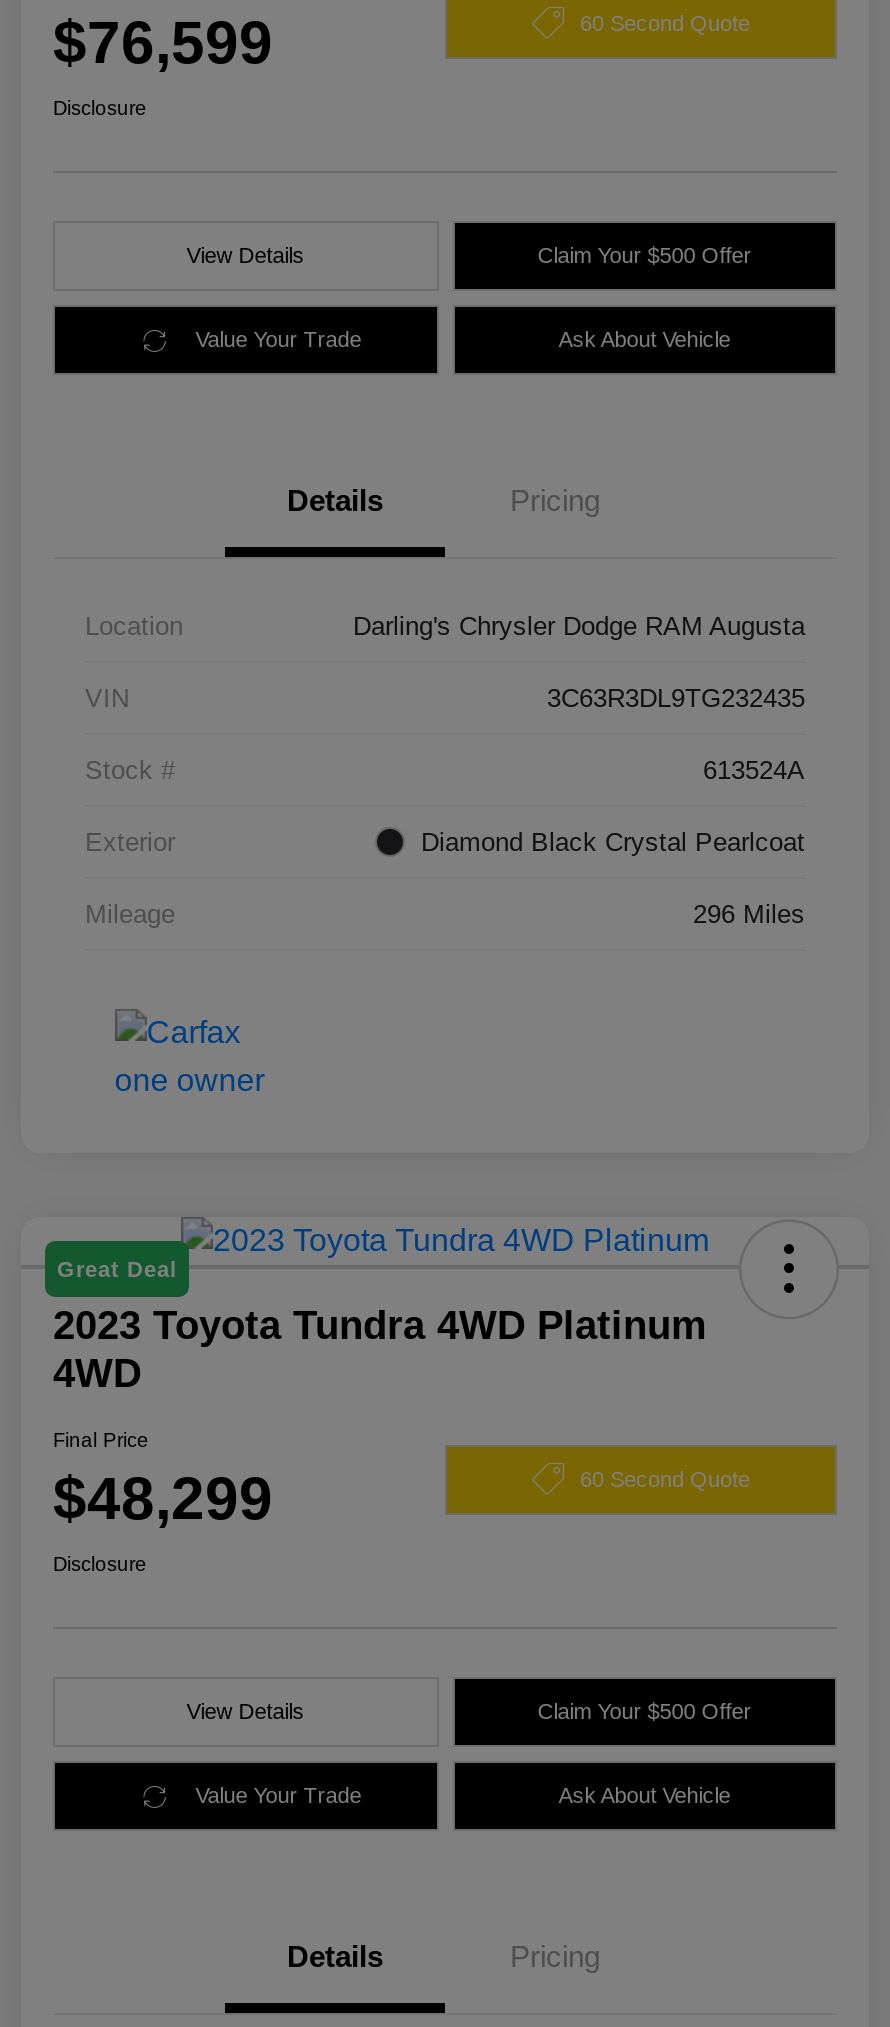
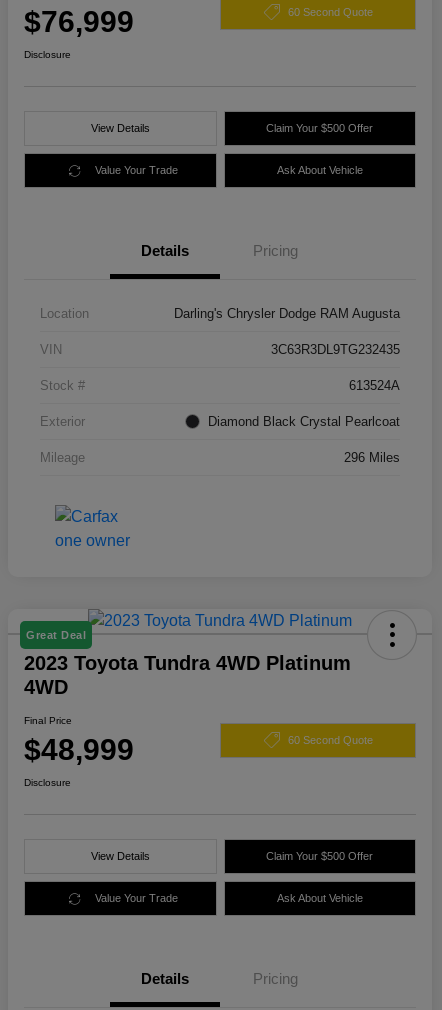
[53,9,273,75] $76,599 -> [24,5,134,38] $76,999
[53,1465,273,1531] $48,299 -> [24,733,134,766] $48,999

